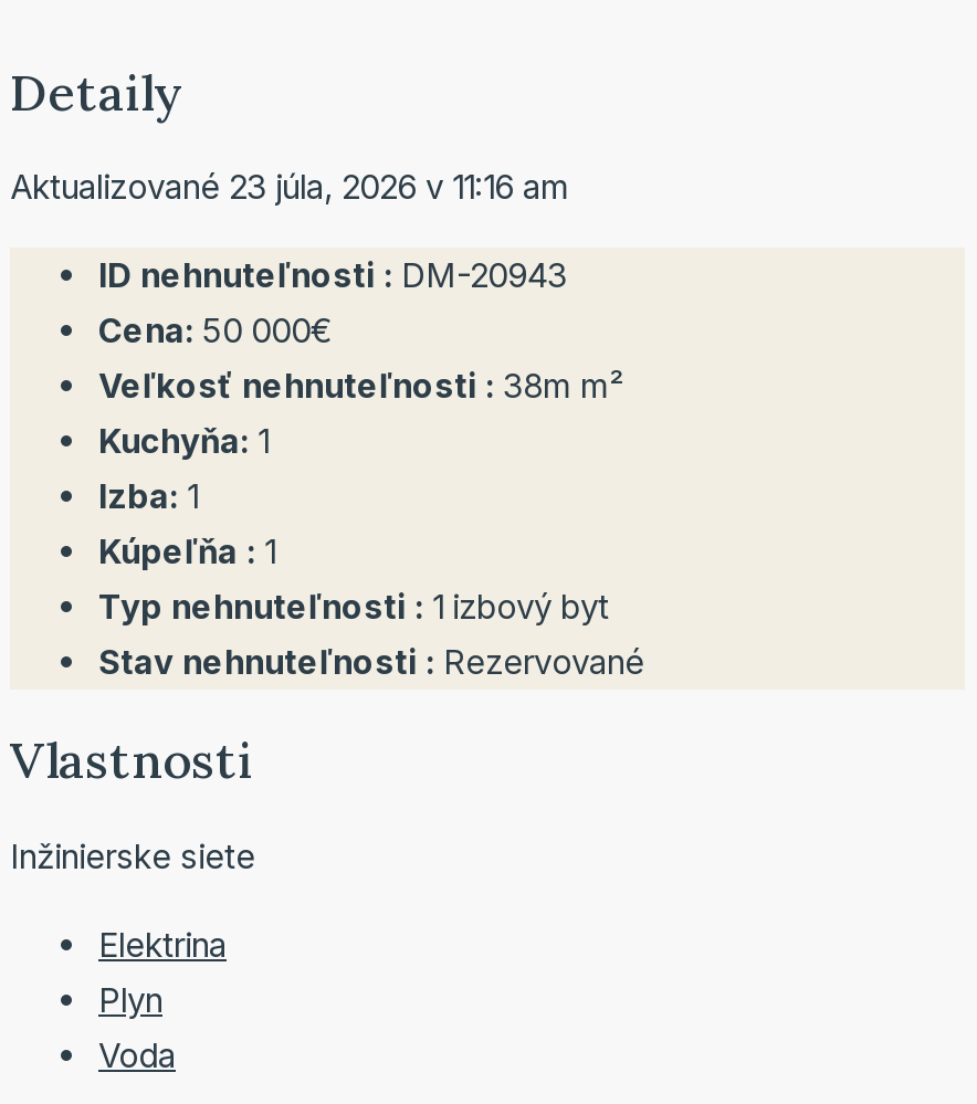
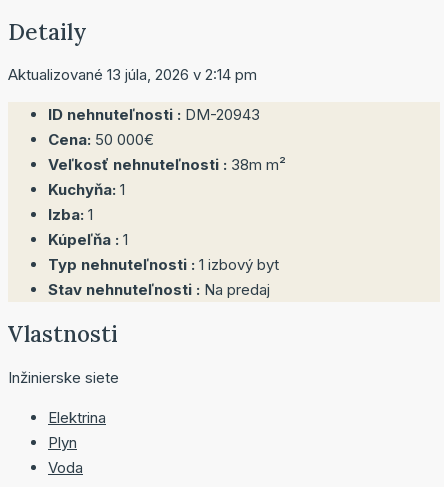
[10,167,569,209] Aktualizované 23 júla, 2026 v 11:16 am -> [8,65,257,84] Aktualizované 13 júla, 2026 v 2:14 pm
[98,642,644,684] Stav nehnuteľnosti : Rezervované -> [48,280,270,299] Stav nehnuteľnosti : Na predaj

